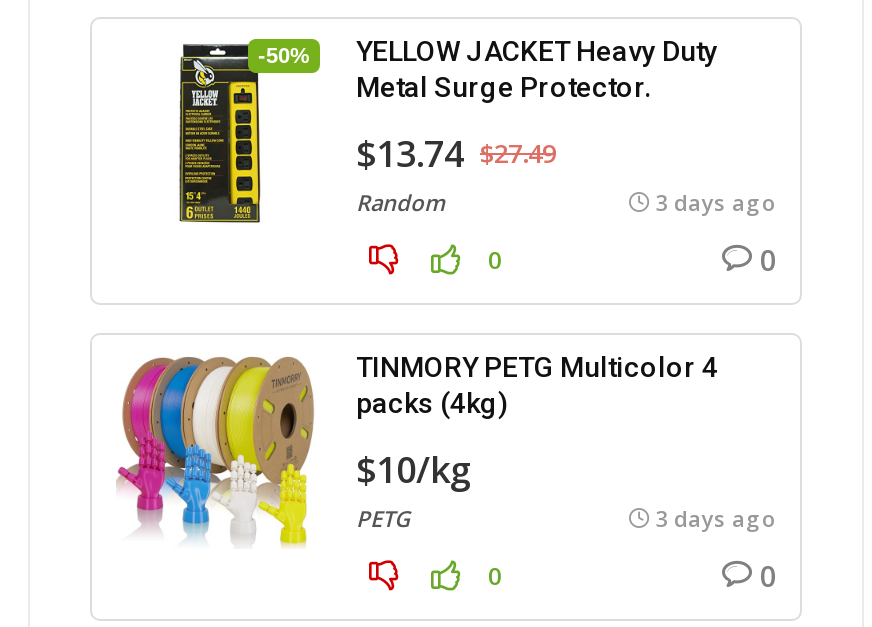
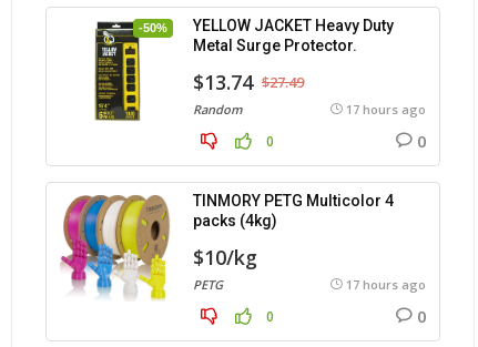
[656,187,776,217] 3 days ago -> [346,101,426,118] 17 hours ago
[656,503,776,533] 3 days ago -> [346,276,426,293] 17 hours ago

